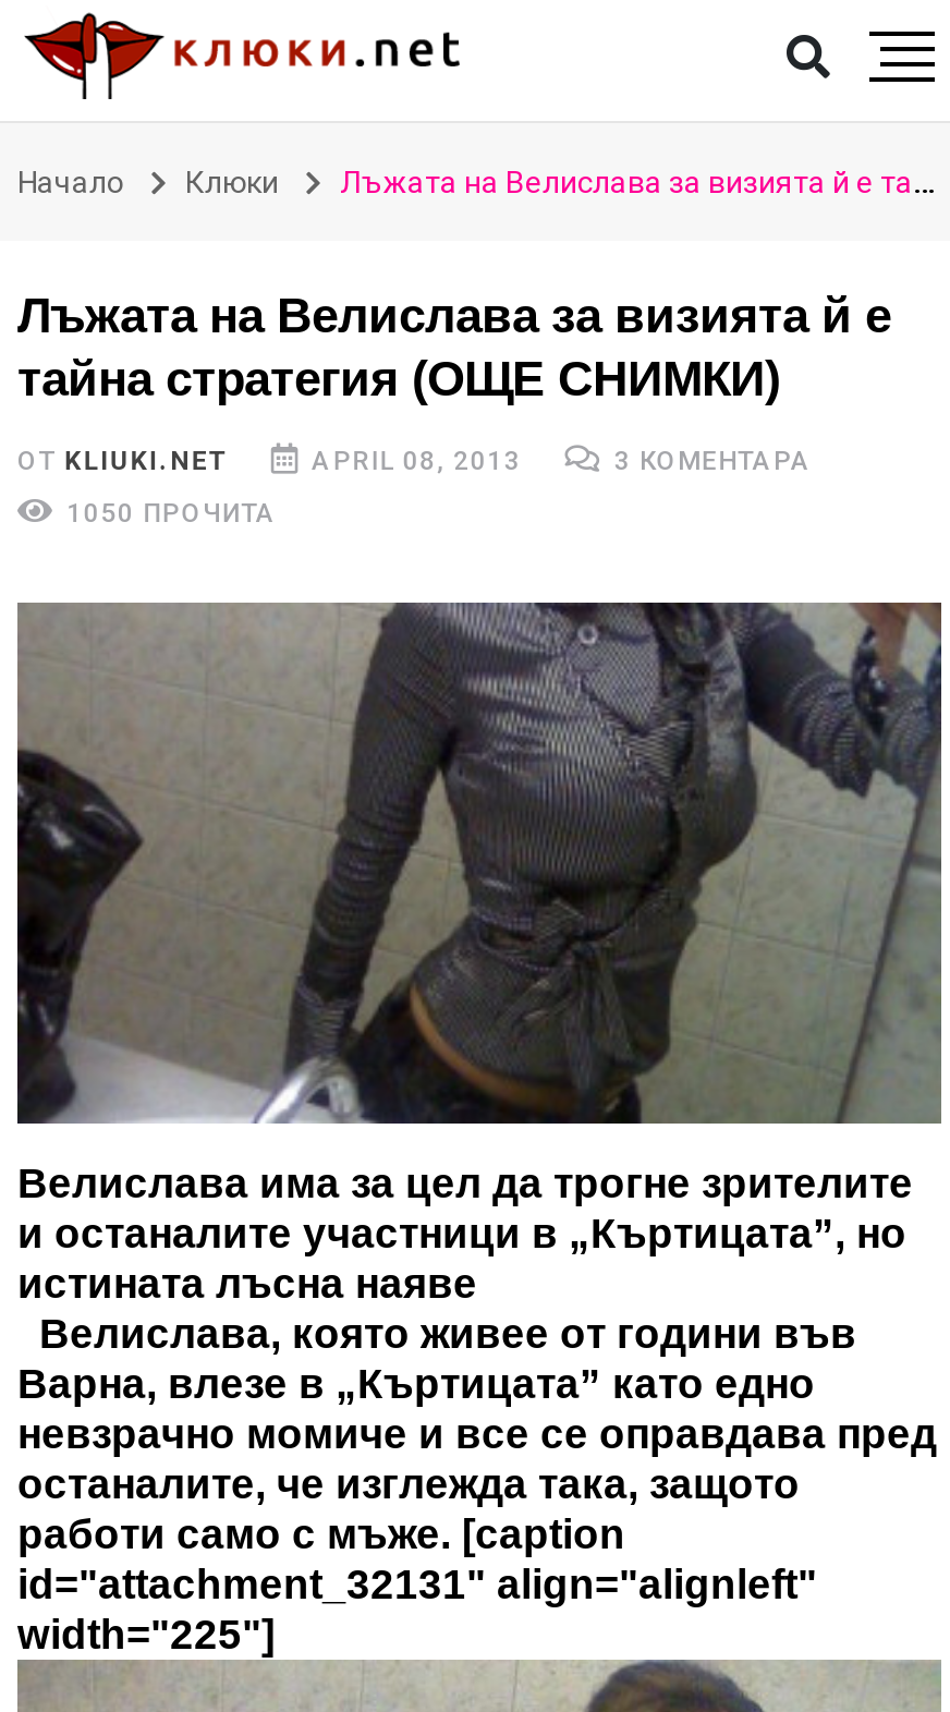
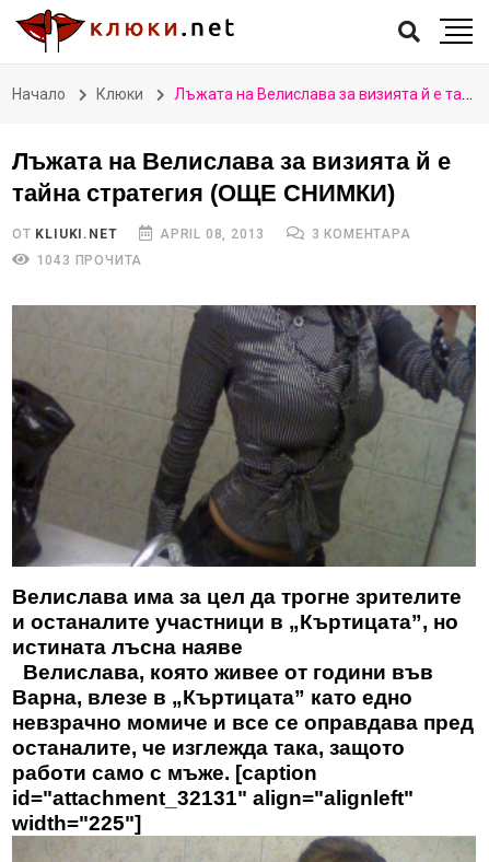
[58,498,277,529] 1050 ПРОЧИТА -> [33,253,142,268] 1043 ПРОЧИТА

